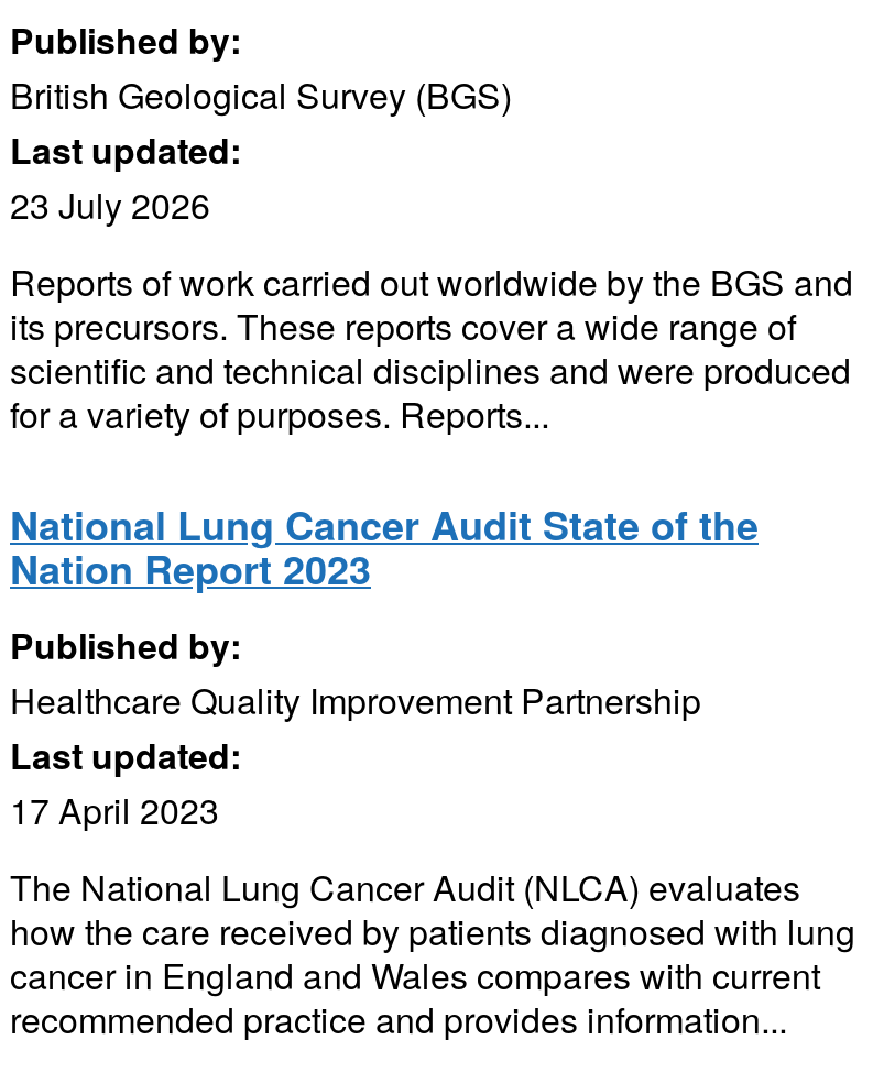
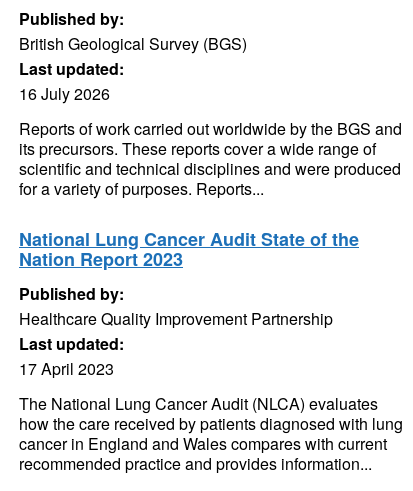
[10,179,210,230] 23 July 2026 -> [19,82,110,105] 16 July 2026

